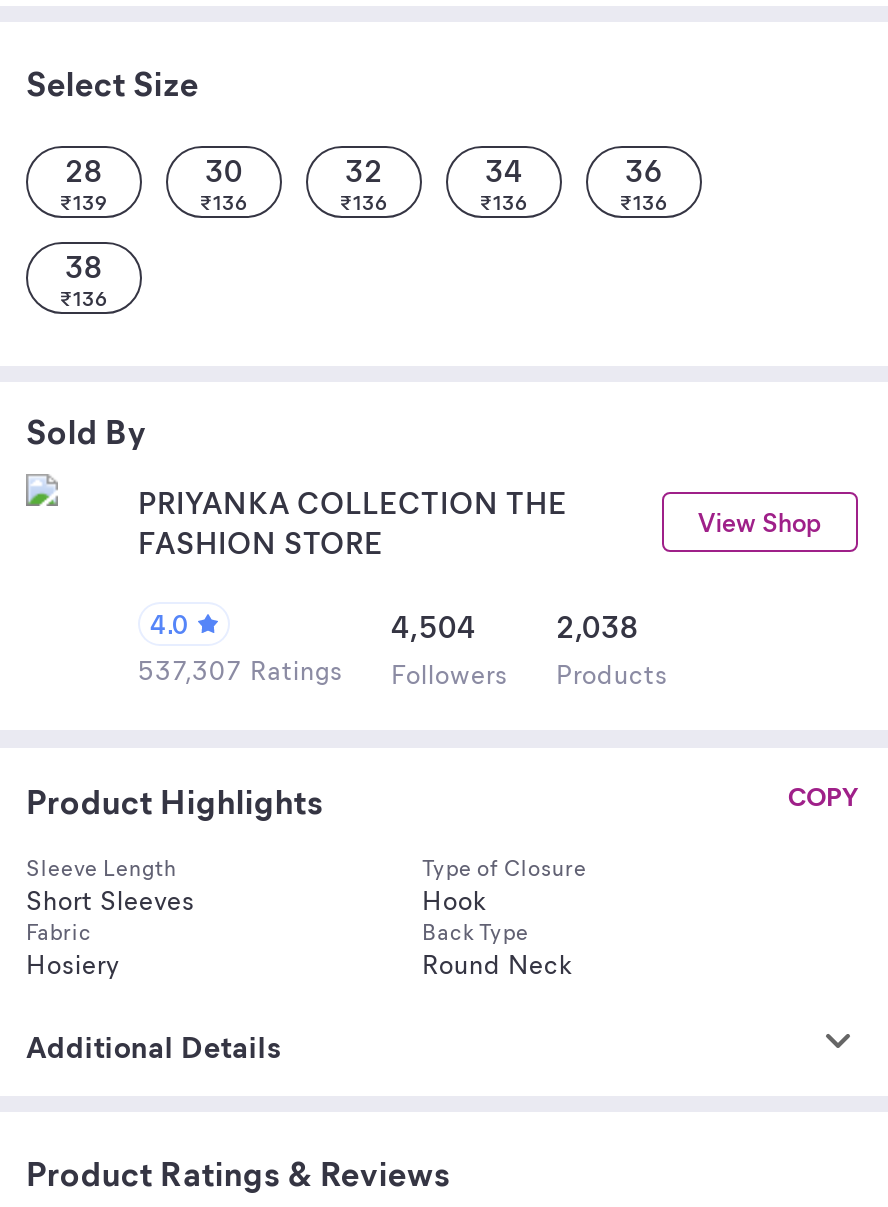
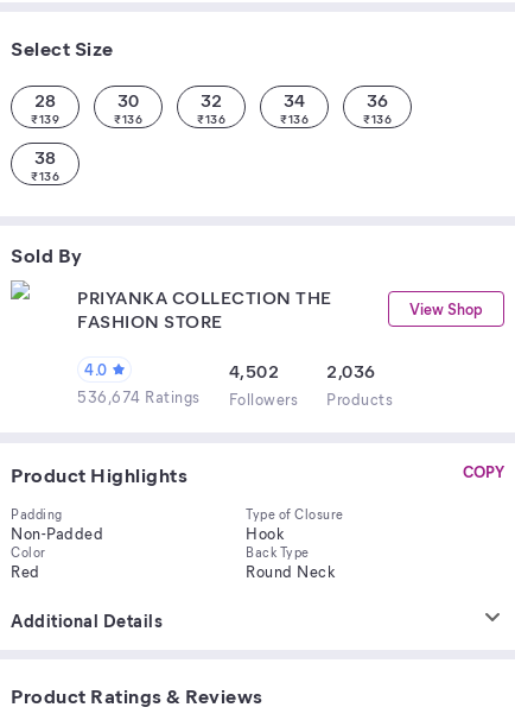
[391,606,476,646] 4,504 -> [228,359,279,383] 4,502
[556,606,639,646] 2,038 -> [326,359,376,383] 2,036
[138,652,668,690] 537,307 Ratings Followers Products -> [77,386,393,409] 536,674 Ratings Followers Products
[26,852,195,916] Sleeve Length | Short Sleeves -> [11,505,103,543] Padding | Non-Padded
[26,916,121,980] Fabric | Hosiery -> [11,543,46,581] Color | Red

